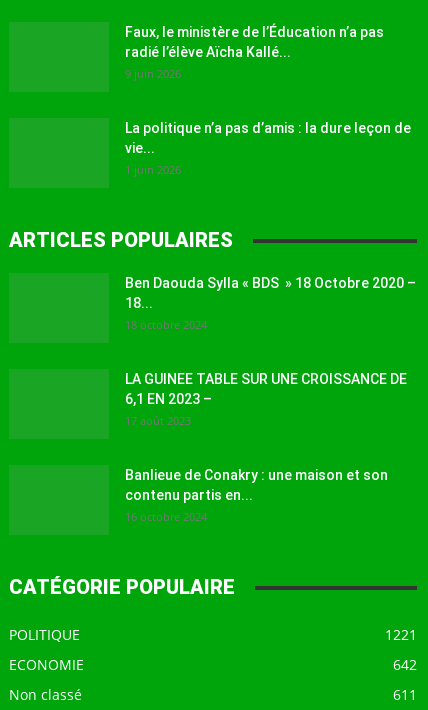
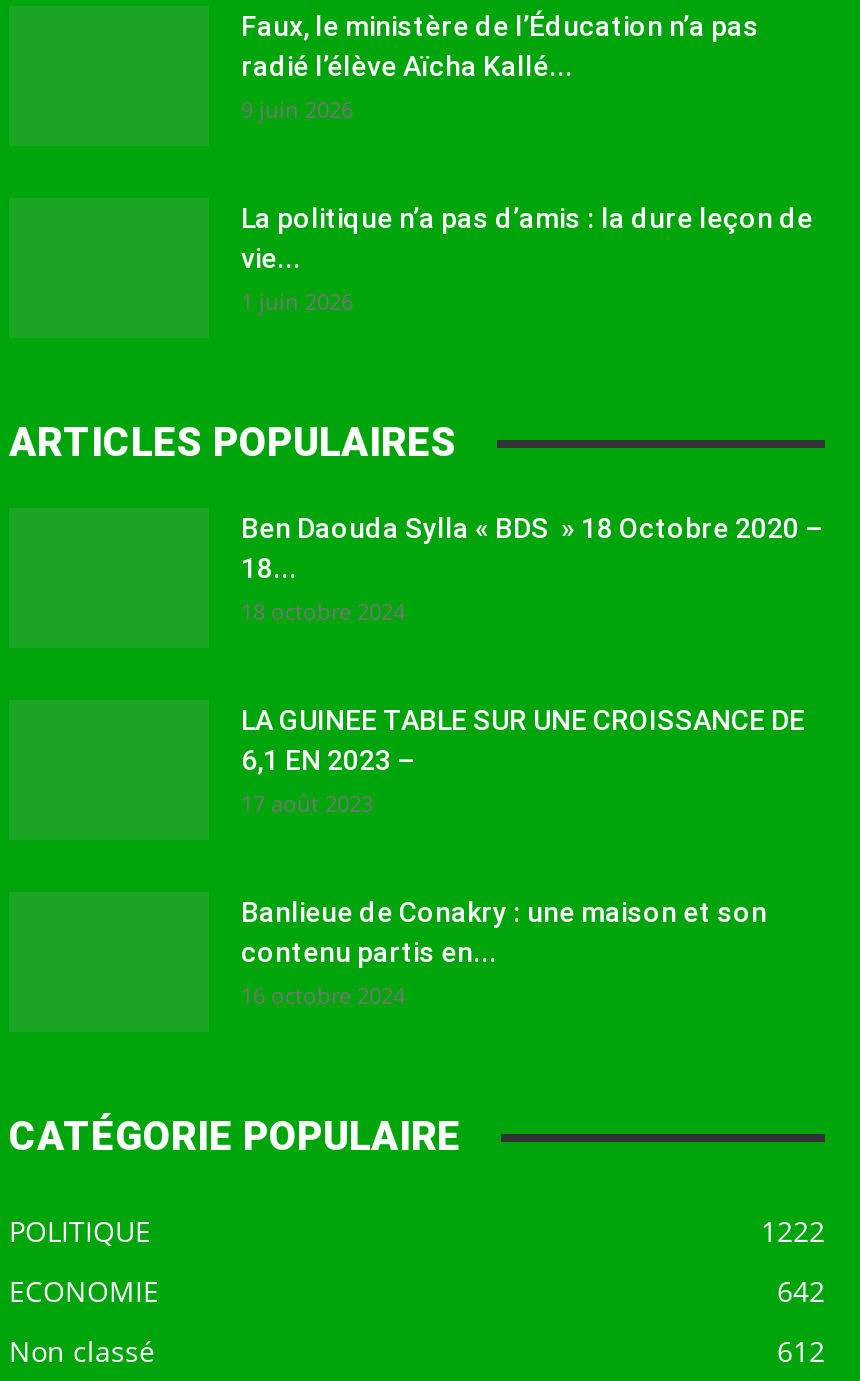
[385,625,417,644] 1221 -> [761,1213,825,1251] 1222
[393,685,417,704] 611 -> [777,1333,825,1371] 612

